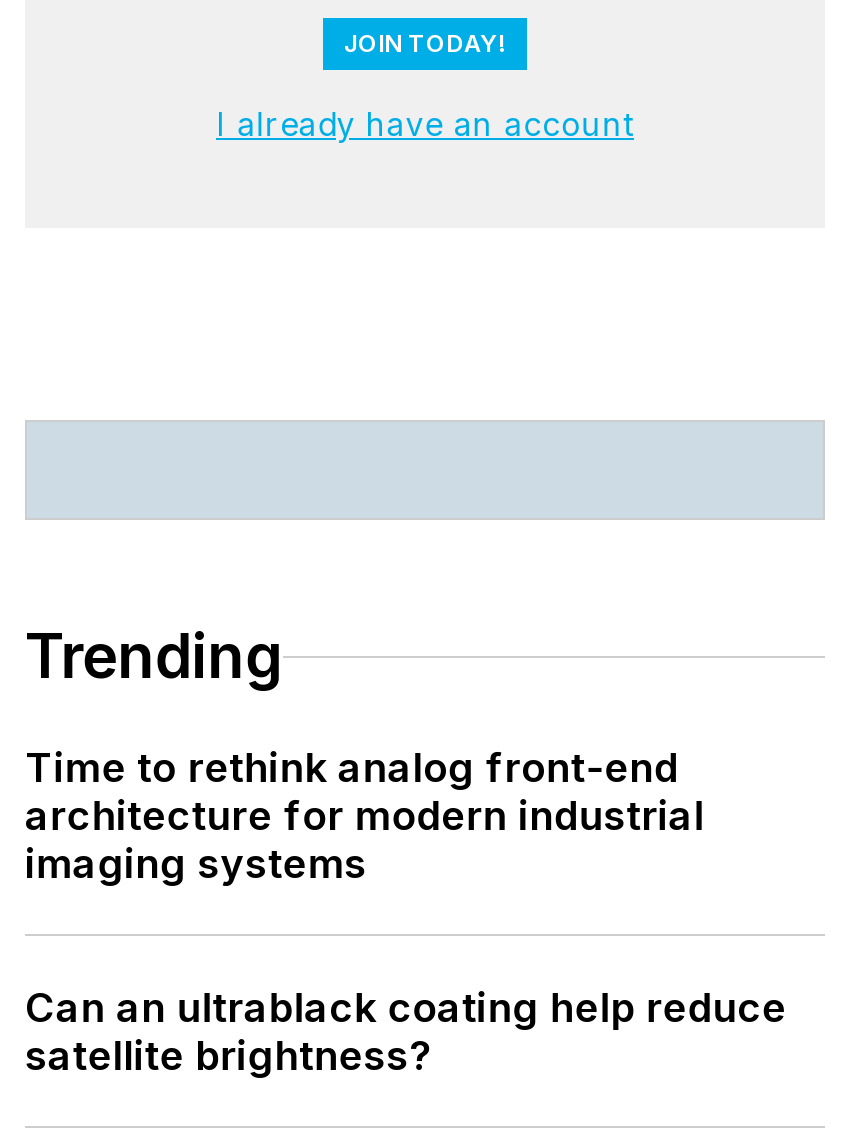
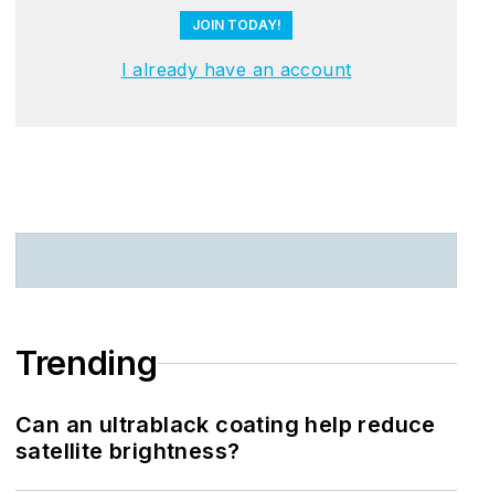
[25,744,704,888] Time to rethink analog front-end | architecture for modern industrial | imaging systems -> none

